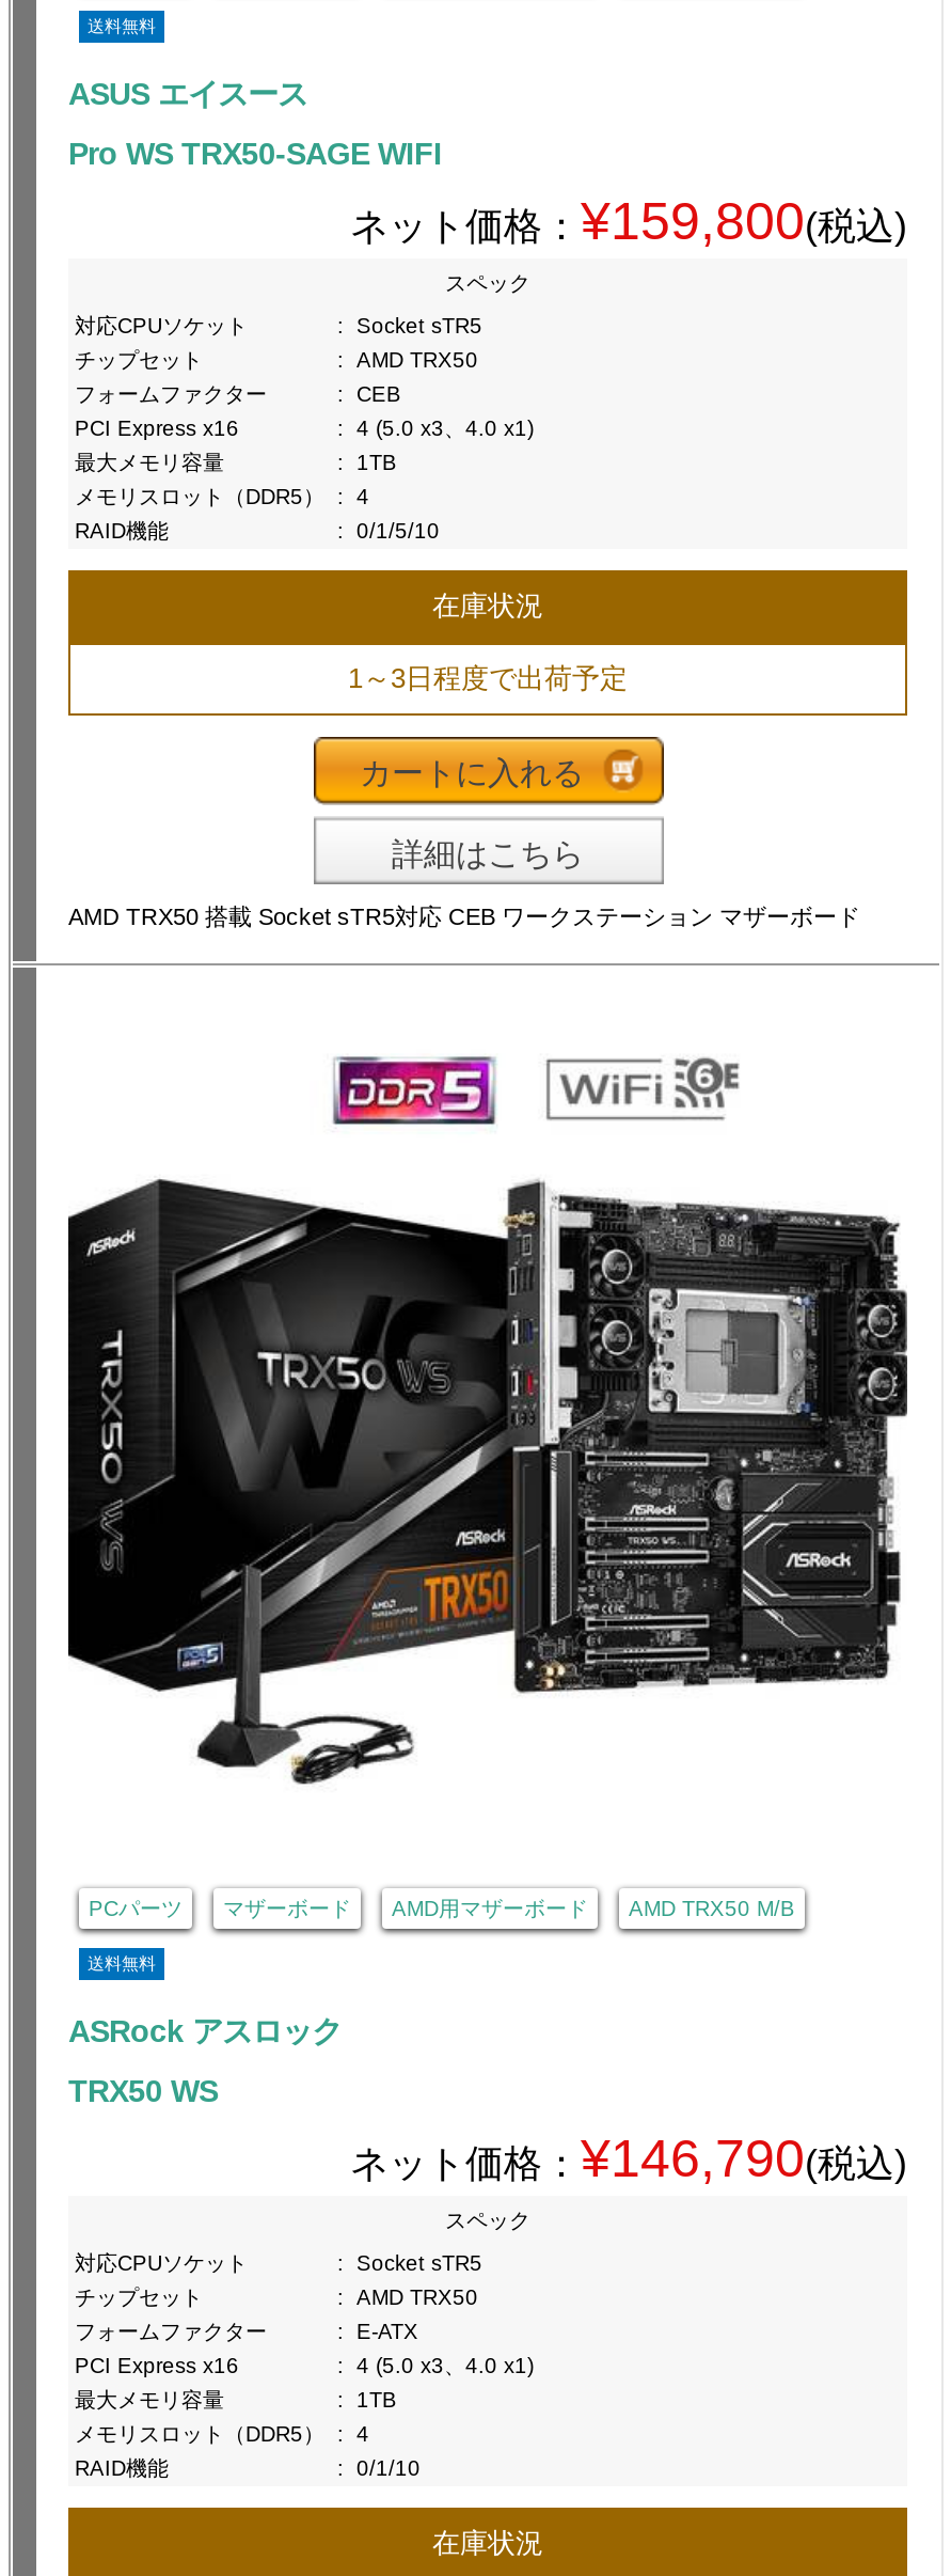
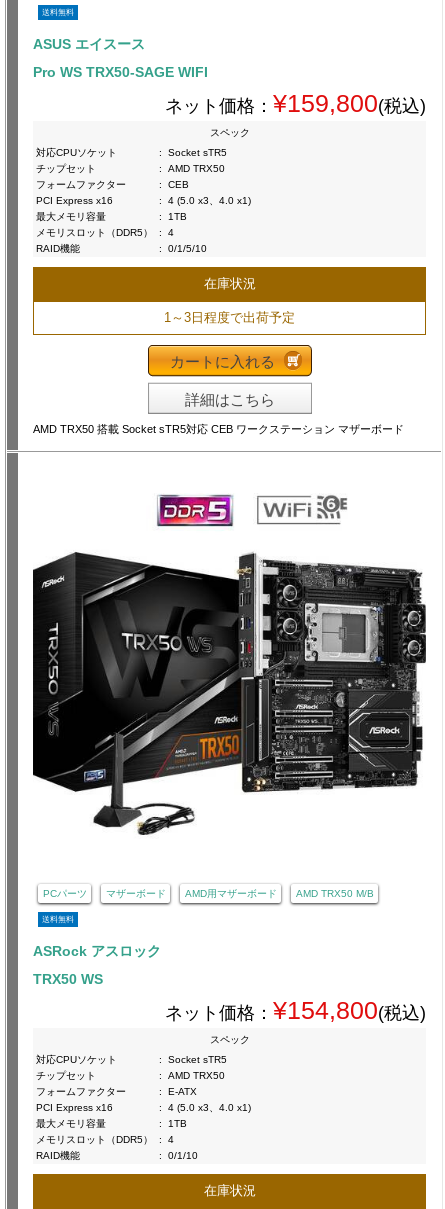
[350,2129,907,2188] ネット価格：¥146,790(税込) -> [165,996,426,1024] ネット価格：¥154,800(税込)

